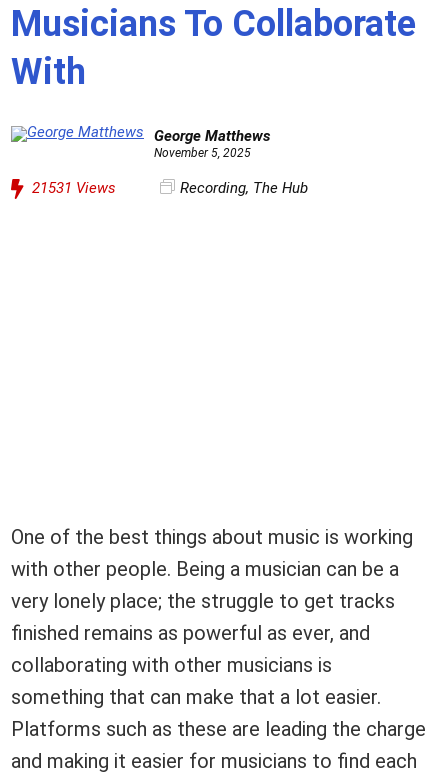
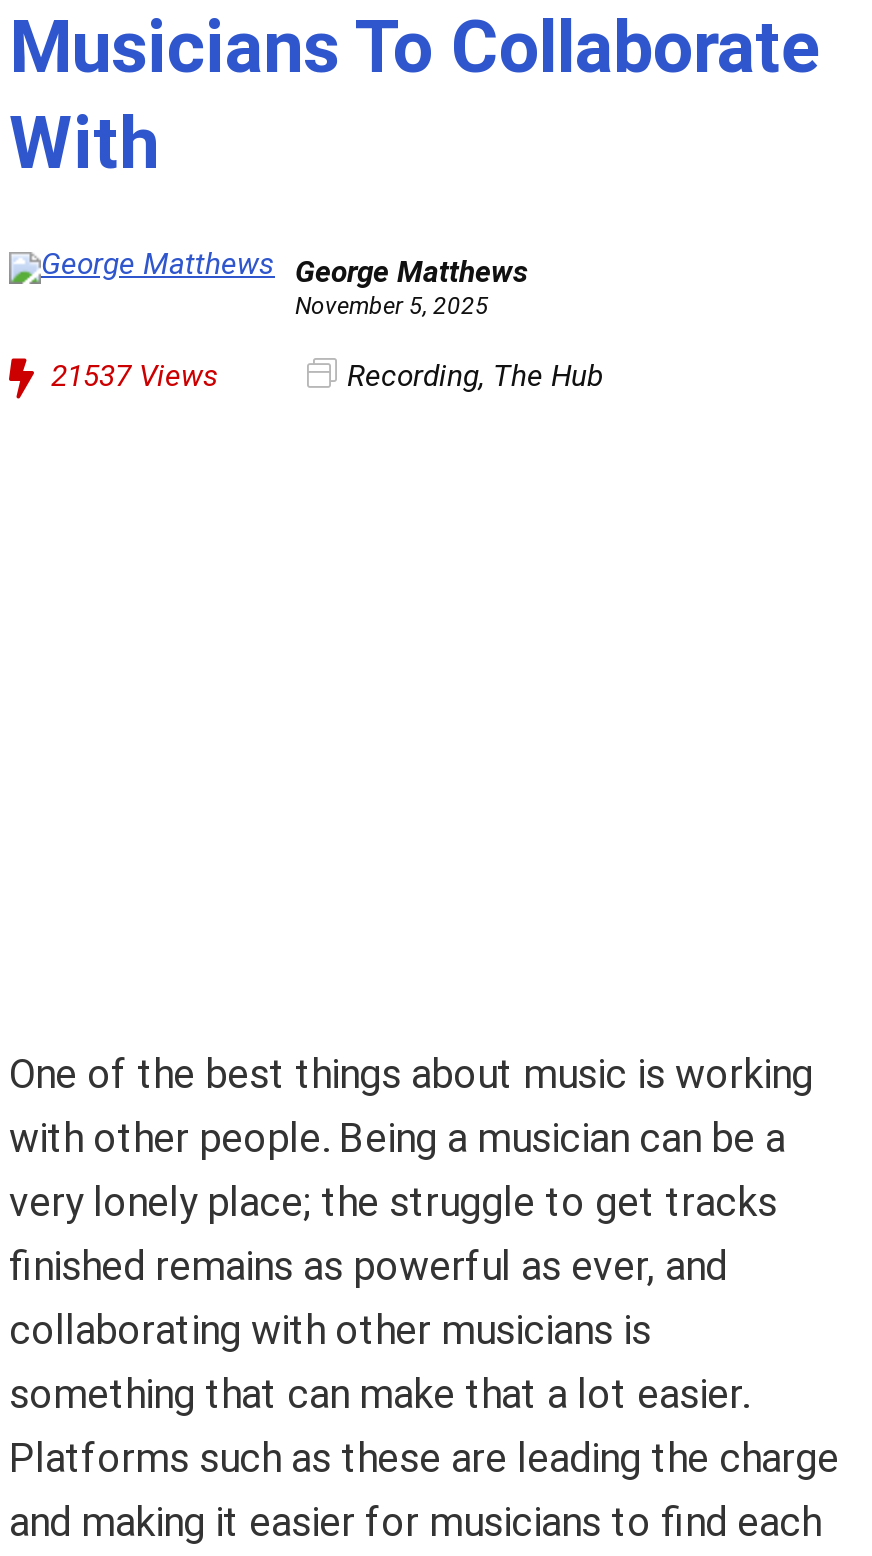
[32,179,116,197] 21531 Views -> [51,358,219,394] 21537 Views

